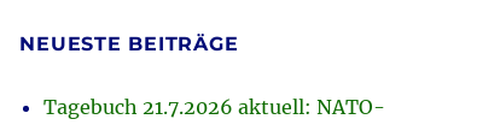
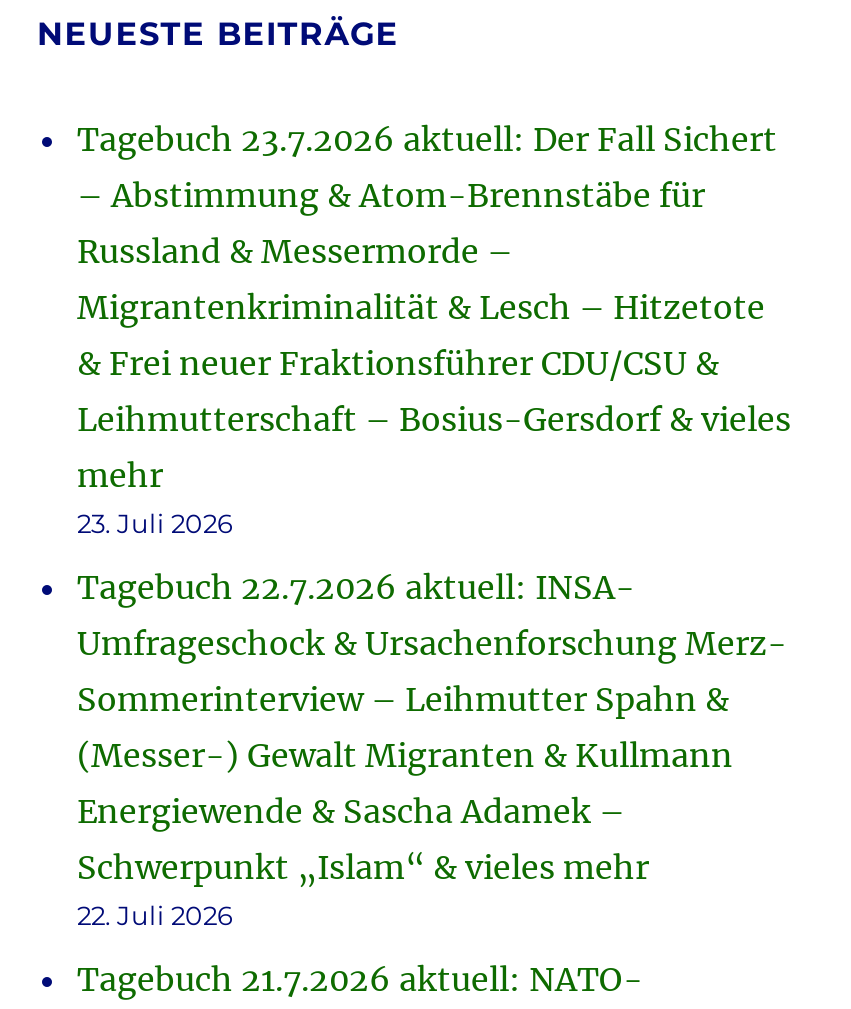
none -> [77,119,791,931] Tagebuch 23.7.2026 aktuell: Der Fall Sichert | – Abstimmung & Atom-Brennstäbe für | Russland & Messermorde – | Migrantenkriminalität & Lesch – Hitzetote | & Frei neuer Fraktionsführer CDU/CSU & | Leihmutterschaft – Bosius-Gersdorf & vieles | mehr | 23. Juli 2026 | Tagebuch 22.7.2026 aktuell: INSA- | Umfrageschock & Ursachenforschung Merz- | Sommerinterview – Leihmutter Spahn & | (Messer-) Gewalt Migranten & Kullmann | Energiewende & Sascha Adamek – | Schwerpunkt „Islam“ & vieles mehr | 22. Juli 2026

